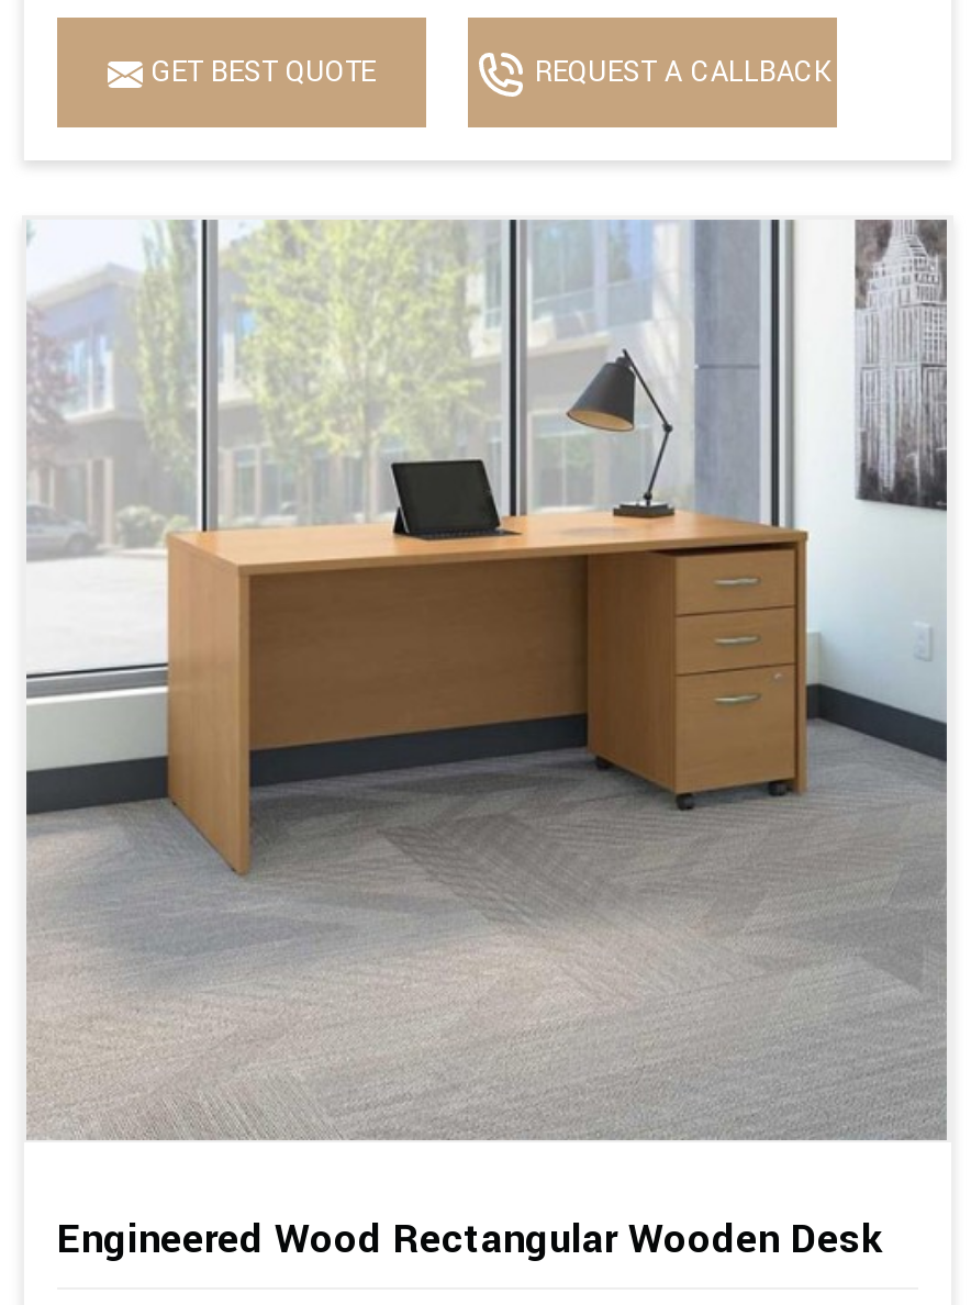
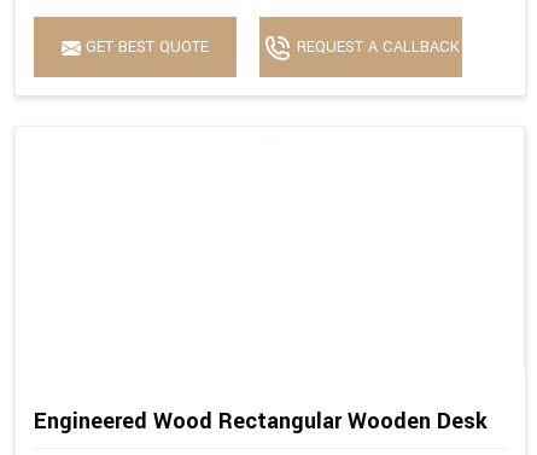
[24,217,949,1142] [image] -> none

